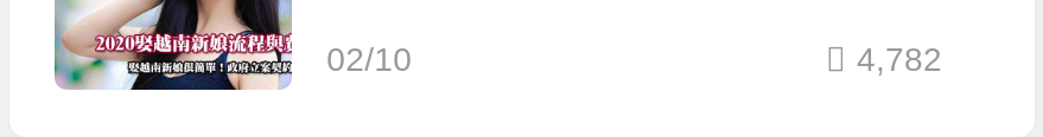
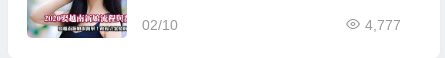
[857,39,942,77] 4,782 -> [365,17,401,33] 4,777

